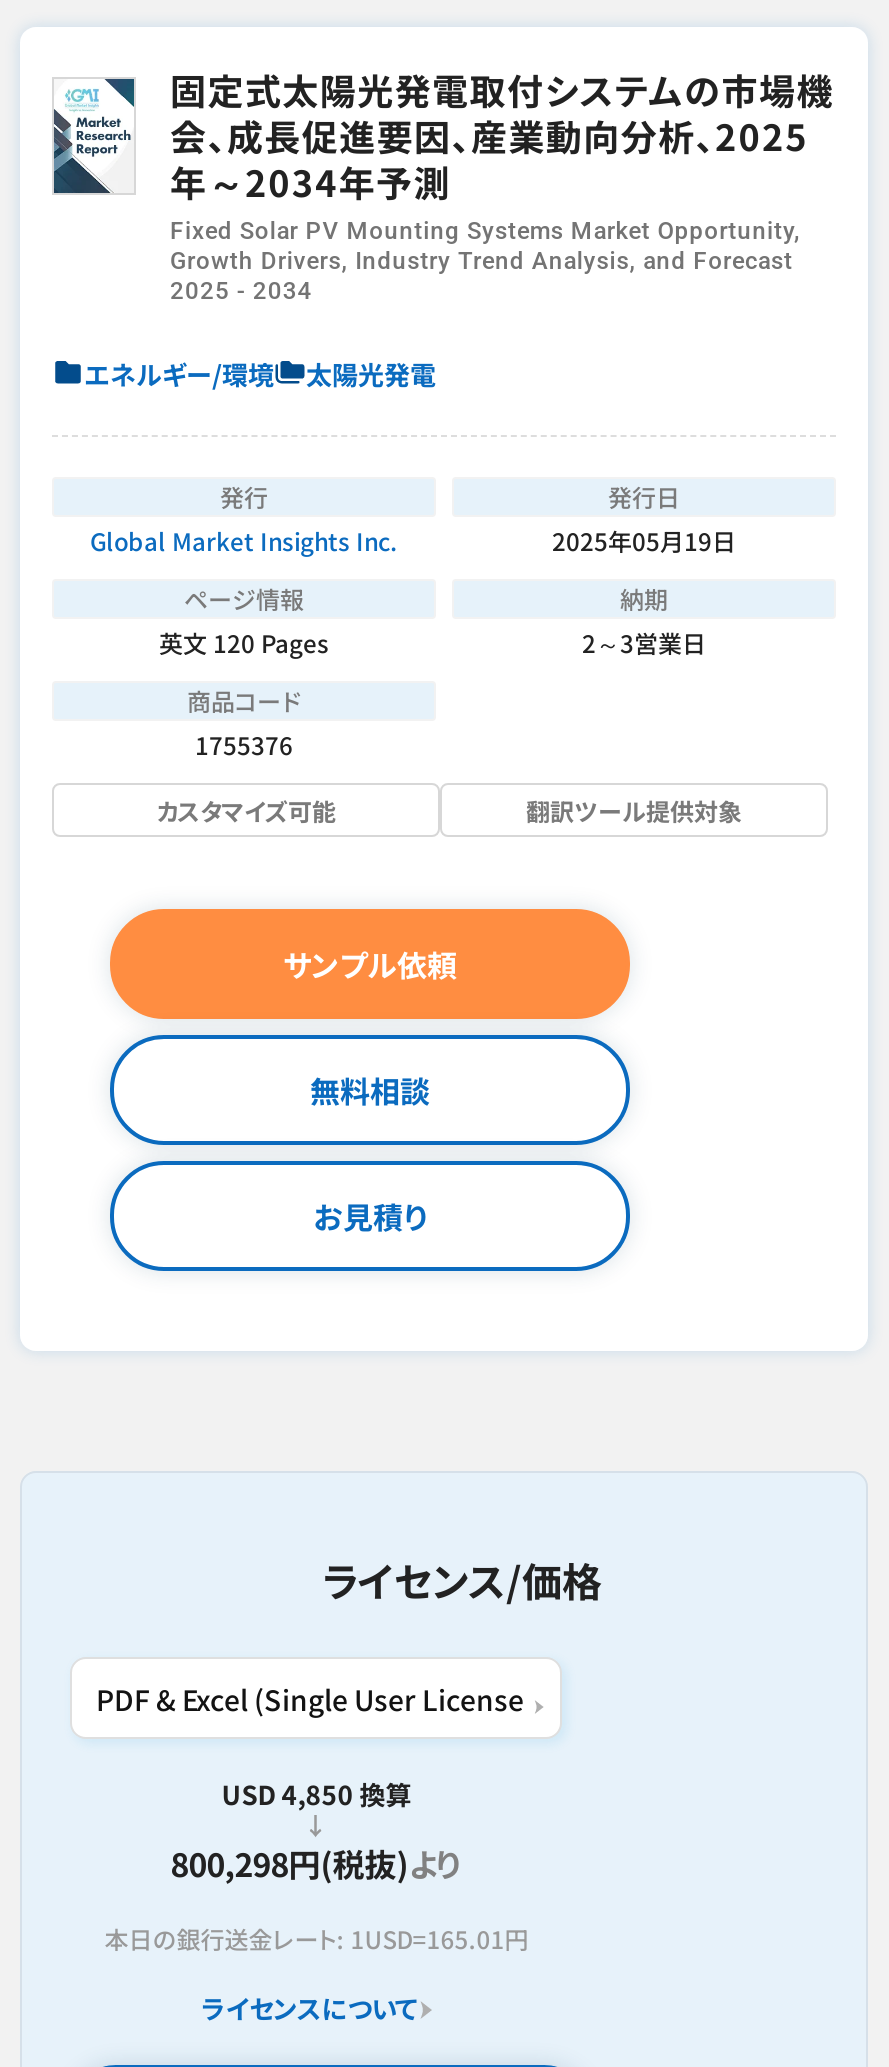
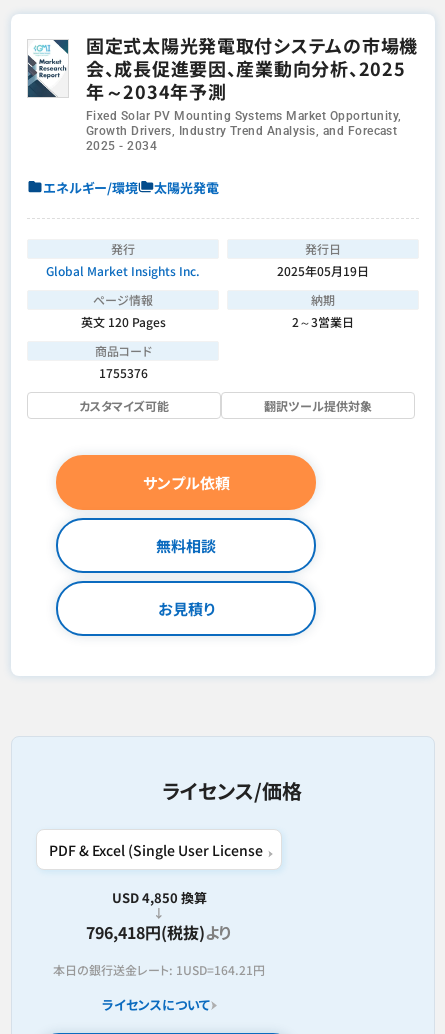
[170,1839,462,1887] 800,298円(税抜)より -> [86,920,232,944] 796,418円(税抜)より
[104,1921,528,1955] 本日の銀行送金レート: 1USD=165.01円 -> [53,961,265,978] 本日の銀行送金レート: 1USD=164.21円

